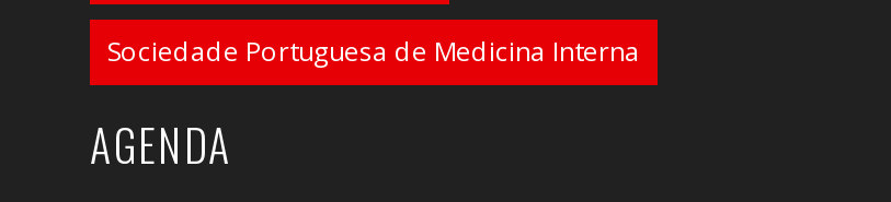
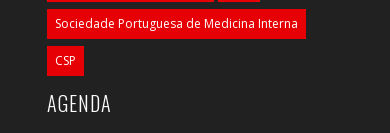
none -> [55,52,76,69] CSP

